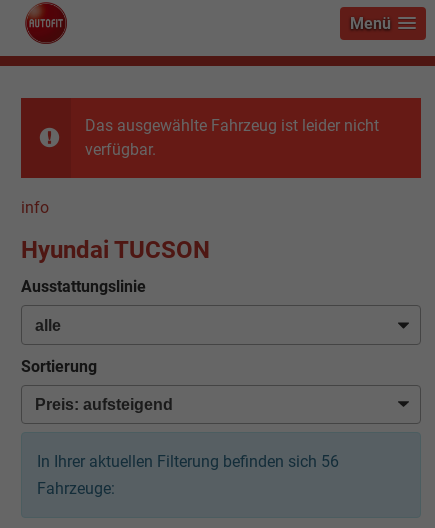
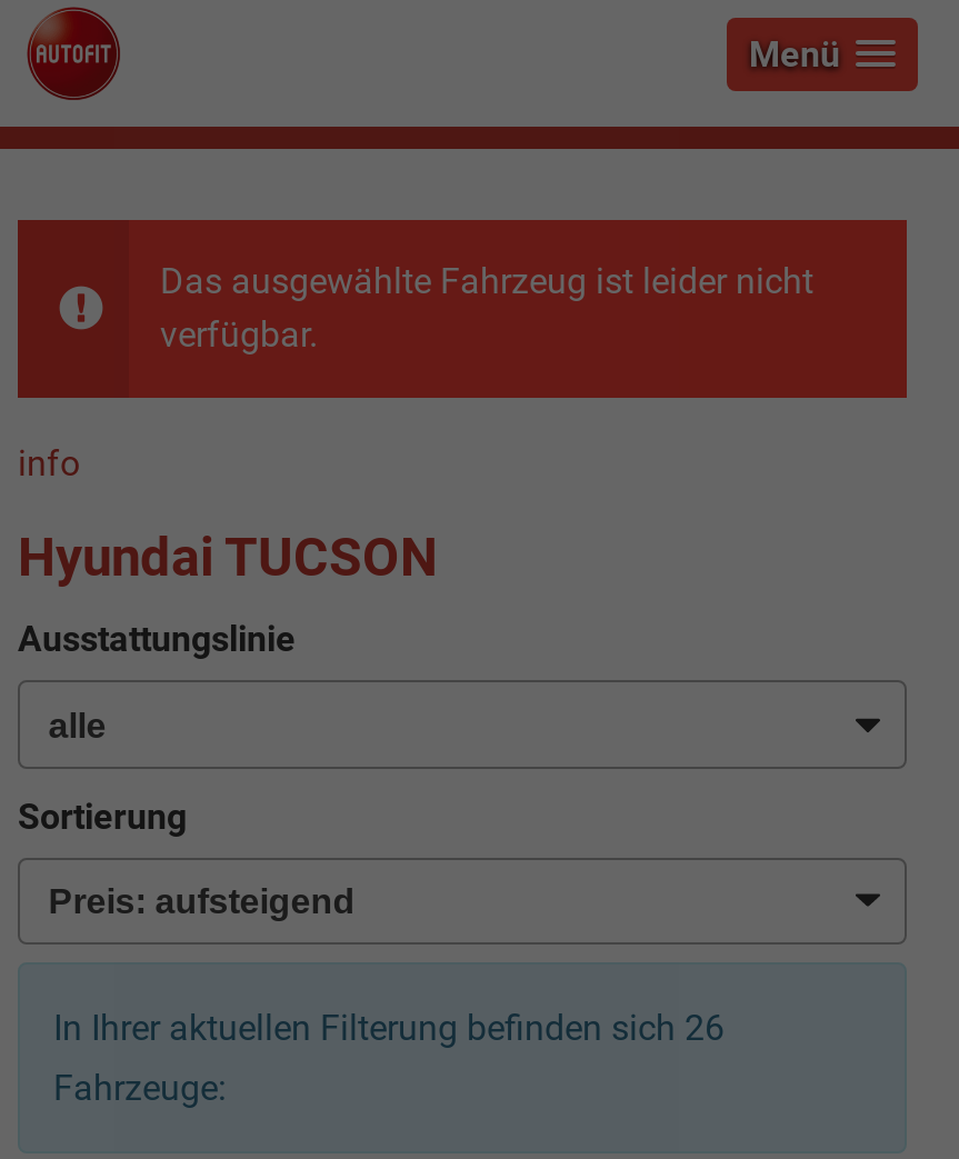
[37,452,339,471] In Ihrer aktuellen Filterung befinden sich 56 -> [53,1007,725,1049] In Ihrer aktuellen Filterung befinden sich 26

